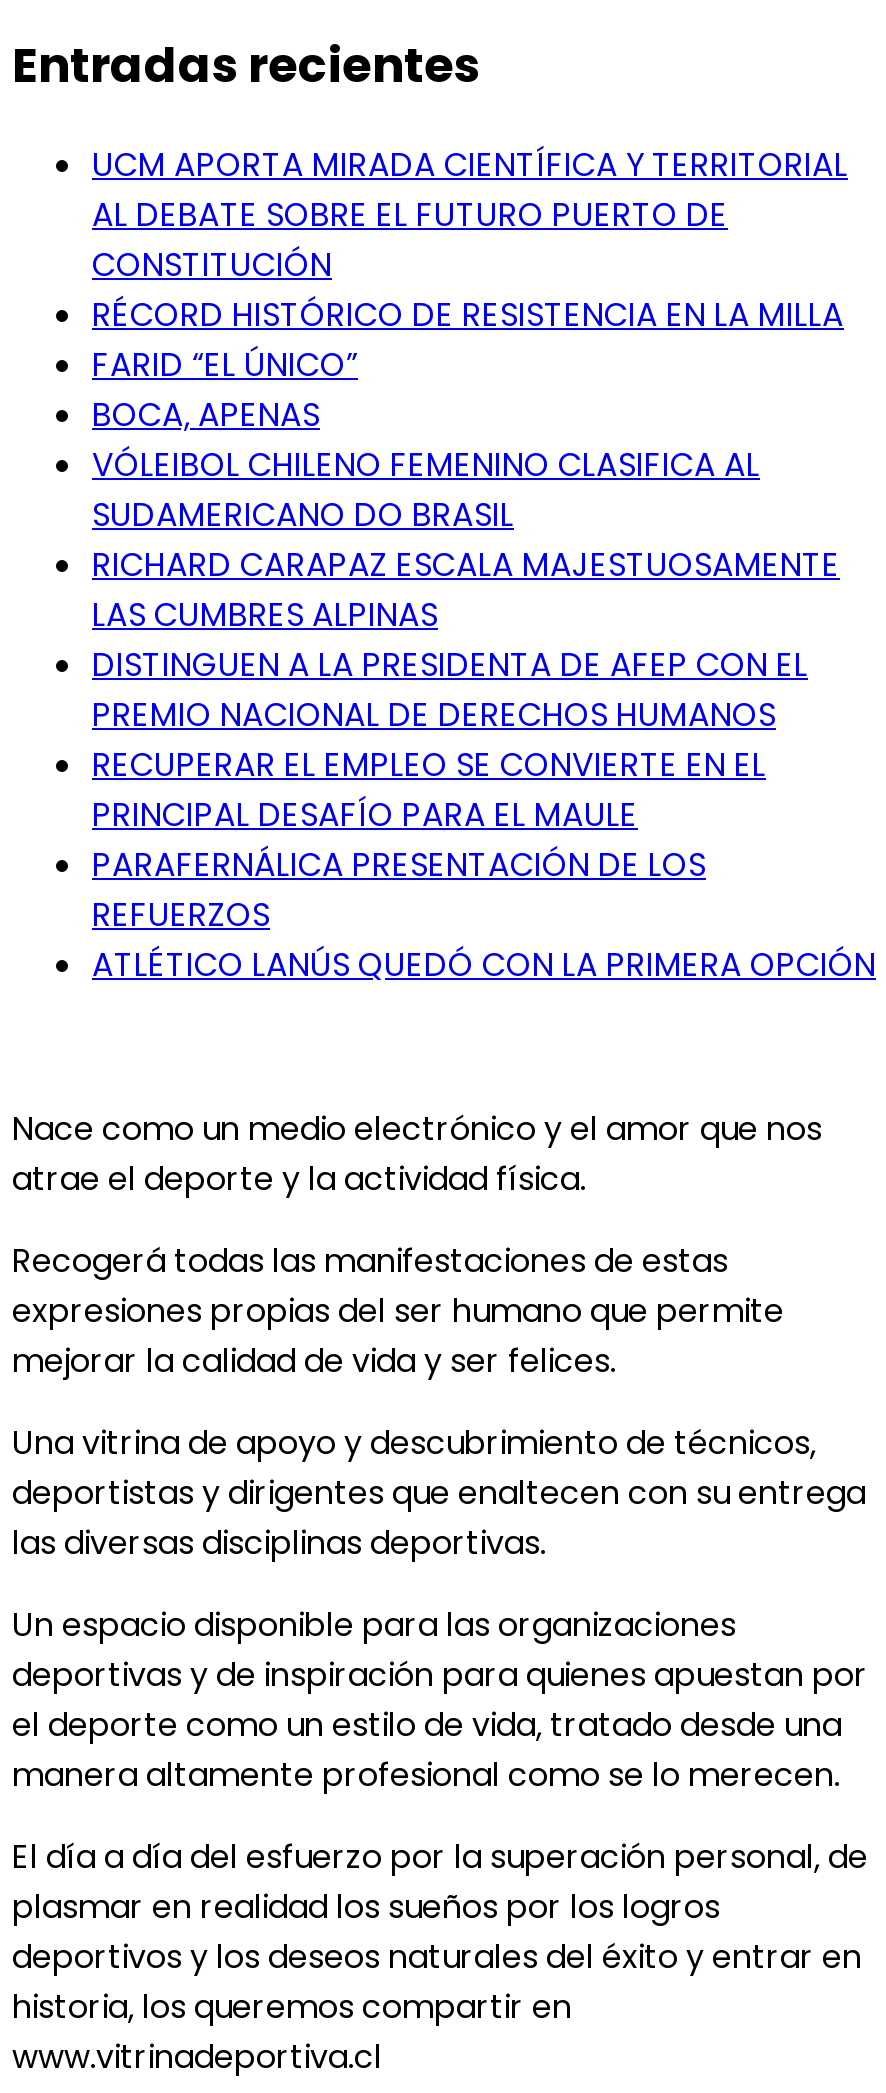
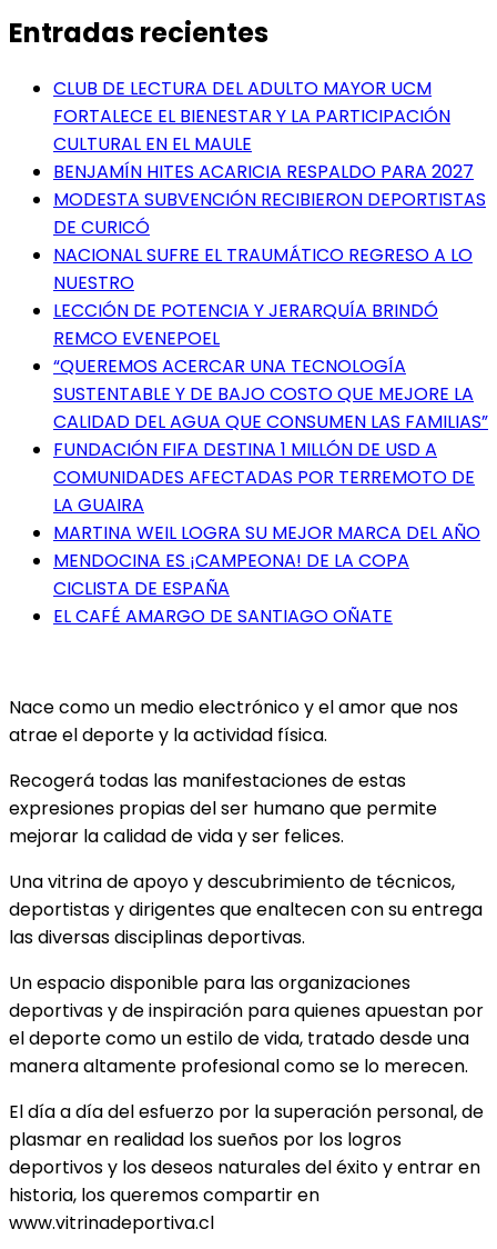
[92,142,876,988] UCM APORTA MIRADA CIENTÍFICA Y TERRITORIAL | AL DEBATE SOBRE EL FUTURO PUERTO DE | CONSTITUCIÓN | RÉCORD HISTÓRICO DE RESISTENCIA EN LA MILLA | FARID “EL ÚNICO” | BOCA, APENAS | VÓLEIBOL CHILENO FEMENINO CLASIFICA AL | SUDAMERICANO DO BRASIL | RICHARD CARAPAZ ESCALA MAJESTUOSAMENTE | LAS CUMBRES ALPINAS | DISTINGUEN A LA PRESIDENTA DE AFEP CON EL | PREMIO NACIONAL DE DERECHOS HUMANOS | RECUPERAR EL EMPLEO SE CONVIERTE EN EL | PRINCIPAL DESAFÍO PARA EL MAULE | PARAFERNÁLICA PRESENTACIÓN DE LOS | REFUERZOS | ATLÉTICO LANÚS QUEDÓ CON LA PRIMERA OPCIÓN -> [53,75,488,629] CLUB DE LECTURA DEL ADULTO MAYOR UCM | FORTALECE EL BIENESTAR Y LA PARTICIPACIÓN | CULTURAL EN EL MAULE | BENJAMÍN HITES ACARICIA RESPALDO PARA 2027 | MODESTA SUBVENCIÓN RECIBIERON DEPORTISTAS | DE CURICÓ | NACIONAL SUFRE EL TRAUMÁTICO REGRESO A LO | NUESTRO | LECCIÓN DE POTENCIA Y JERARQUÍA BRINDÓ | REMCO EVENEPOEL | “QUEREMOS ACERCAR UNA TECNOLOGÍA | SUSTENTABLE Y DE BAJO COSTO QUE MEJORE LA | CALIDAD DEL AGUA QUE CONSUMEN LAS FAMILIAS” | FUNDACIÓN FIFA DESTINA 1 MILLÓN DE USD A | COMUNIDADES AFECTADAS POR TERREMOTO DE | LA GUAIRA | MARTINA WEIL LOGRA SU MEJOR MARCA DEL AÑO | MENDOCINA ES ¡CAMPEONA! DE LA COPA | CICLISTA DE ESPAÑA | EL CAFÉ AMARGO DE SANTIAGO OÑATE

